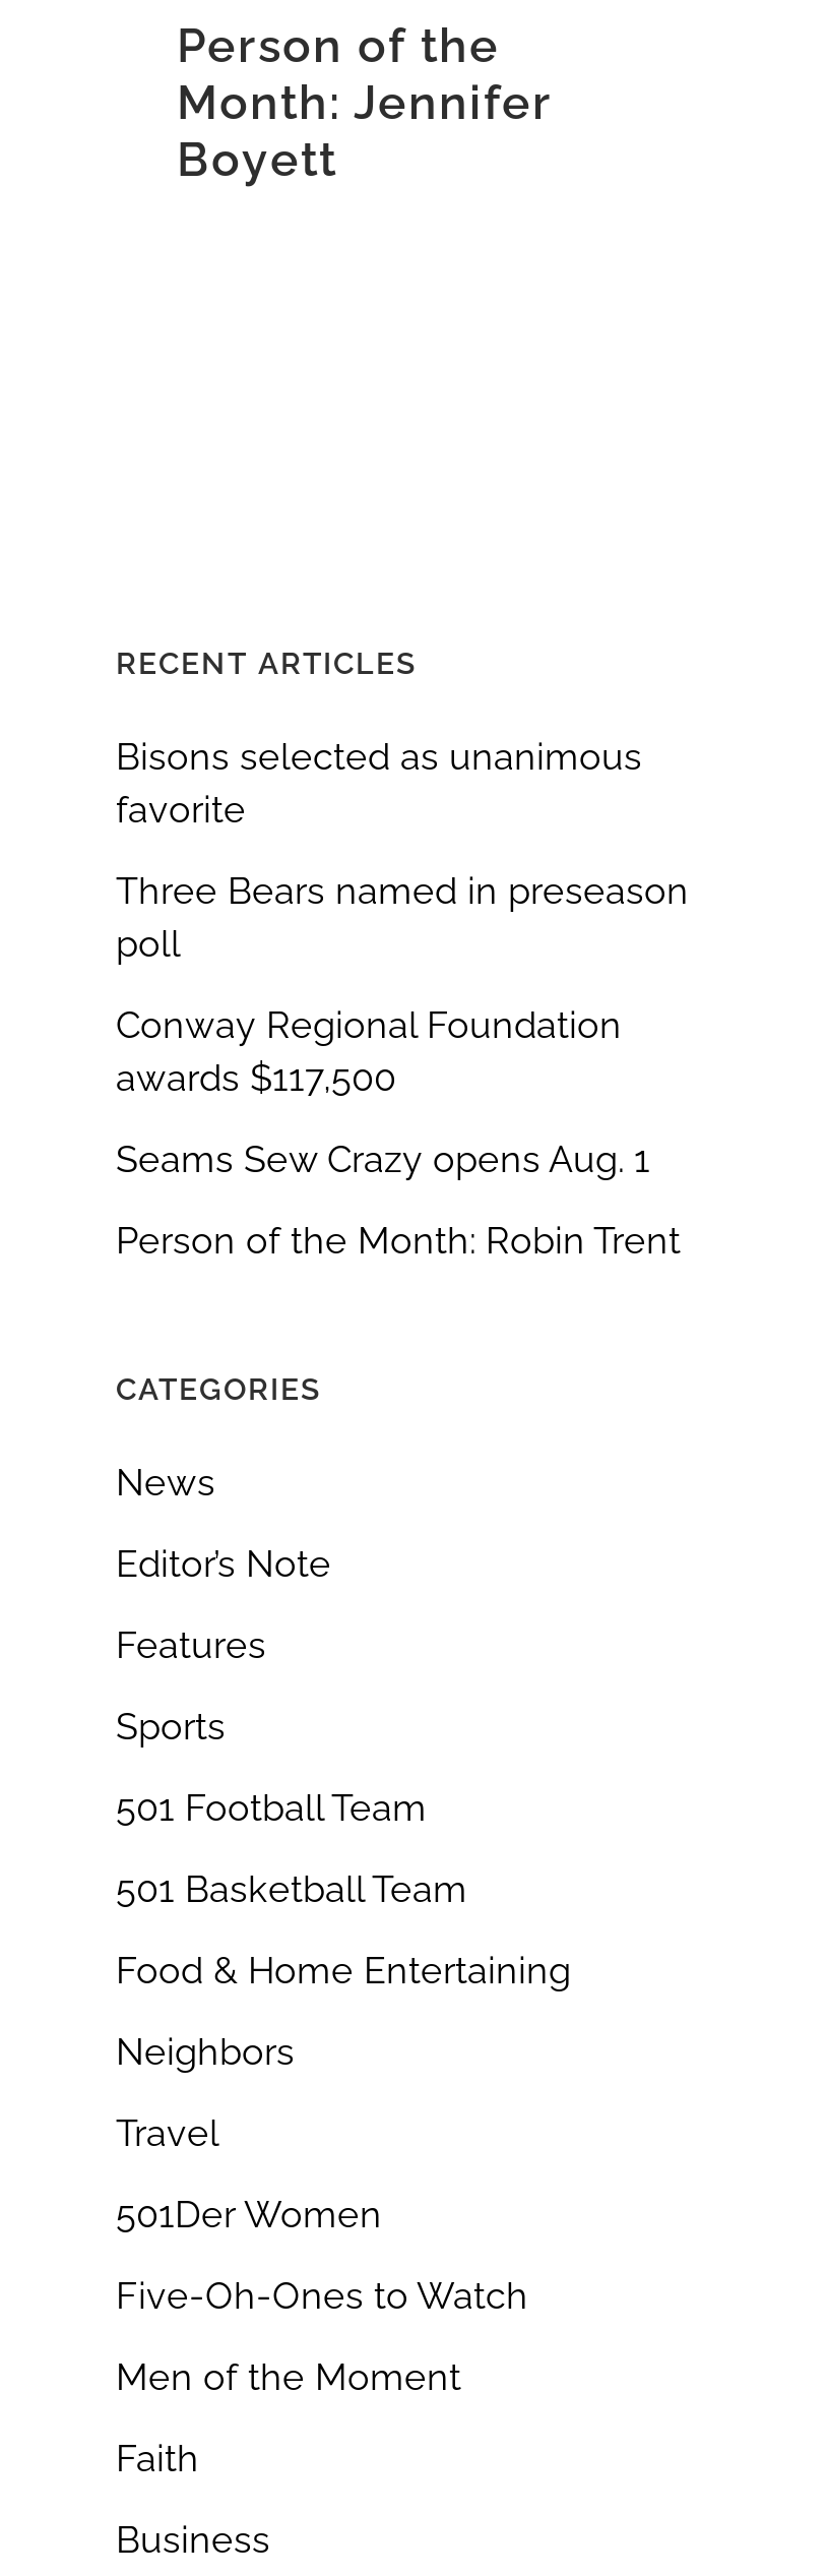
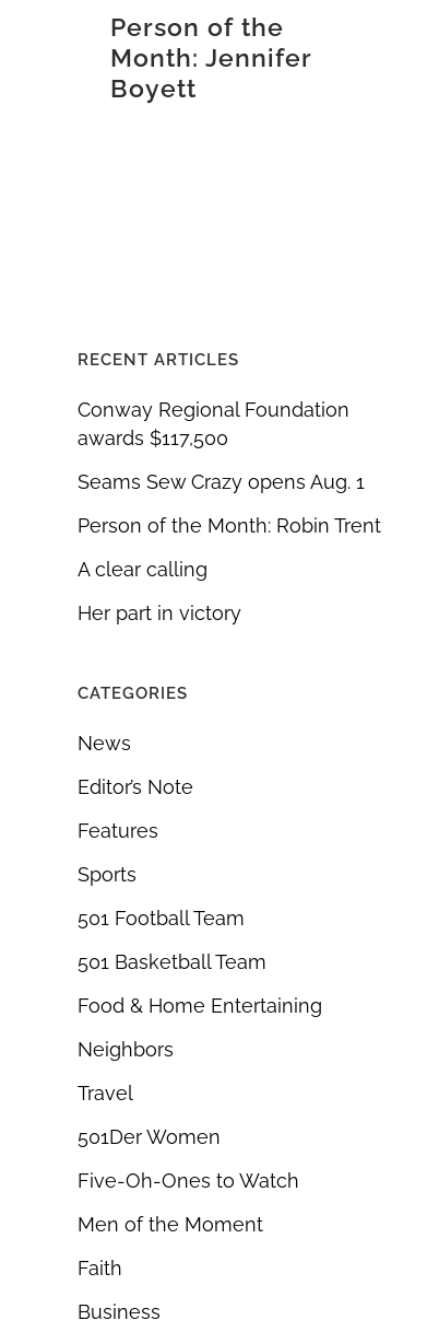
[116,735,689,964] Bisons selected as unanimous | favorite | Three Bears named in preseason | poll -> none
moved [116,1003,681,1261] -> [78,398,381,537]: Conway Regional Foundation | awards $117,500 | Seams Sew Crazy opens Aug. 1 | Person of the Month: Robin Trent
none -> [78,558,241,624] A clear calling | Her part in victory

